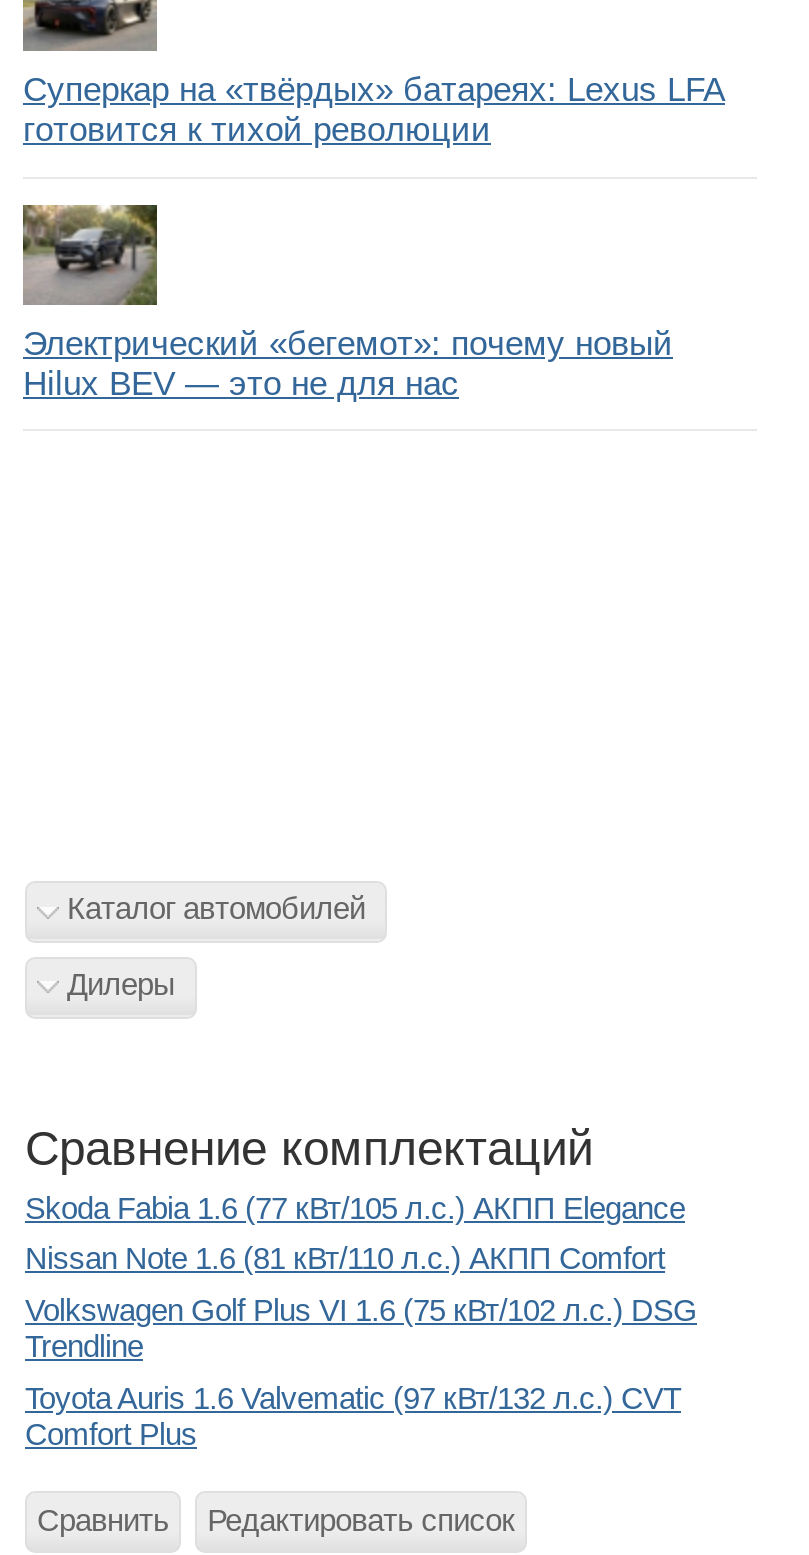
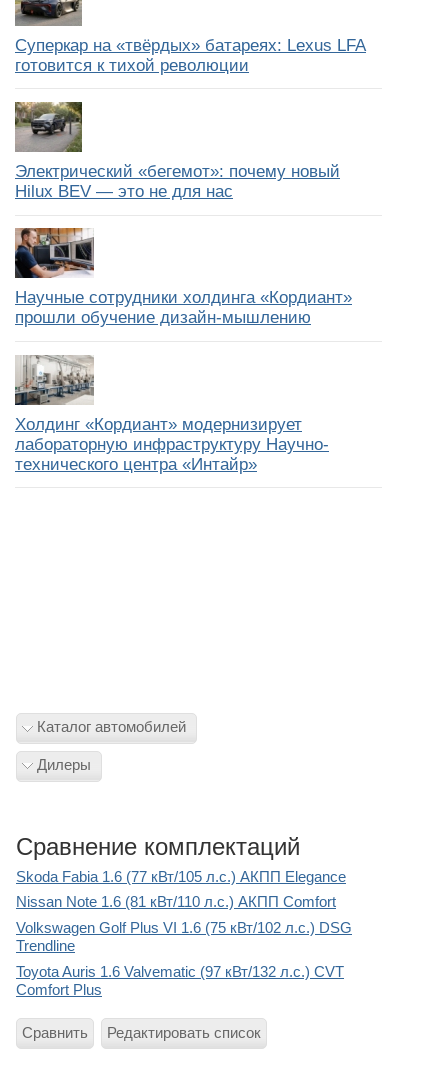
none -> [14,227,352,327] [image] | Научные сотрудники холдинга «Кордиант» | прошли обучение дизайн-мышлению
none -> [15,354,329,473] [image] | Холдинг «Кордиант» модернизирует | лабораторную инфраструктуру Научно- | технического центра «Интайр»

